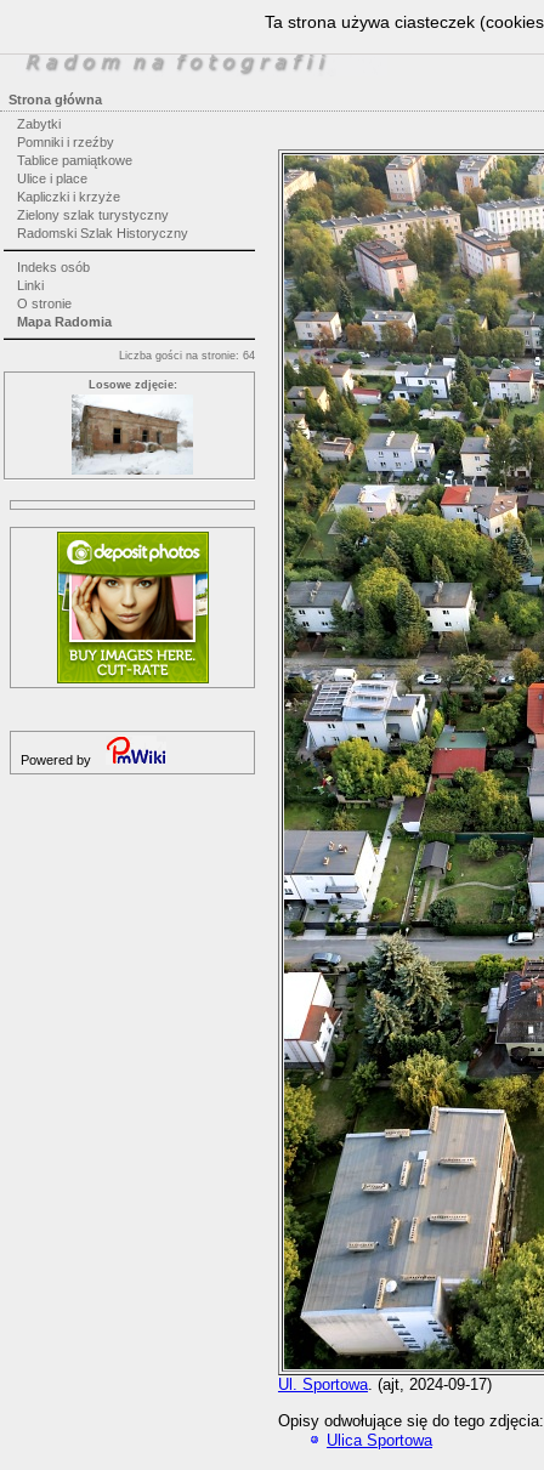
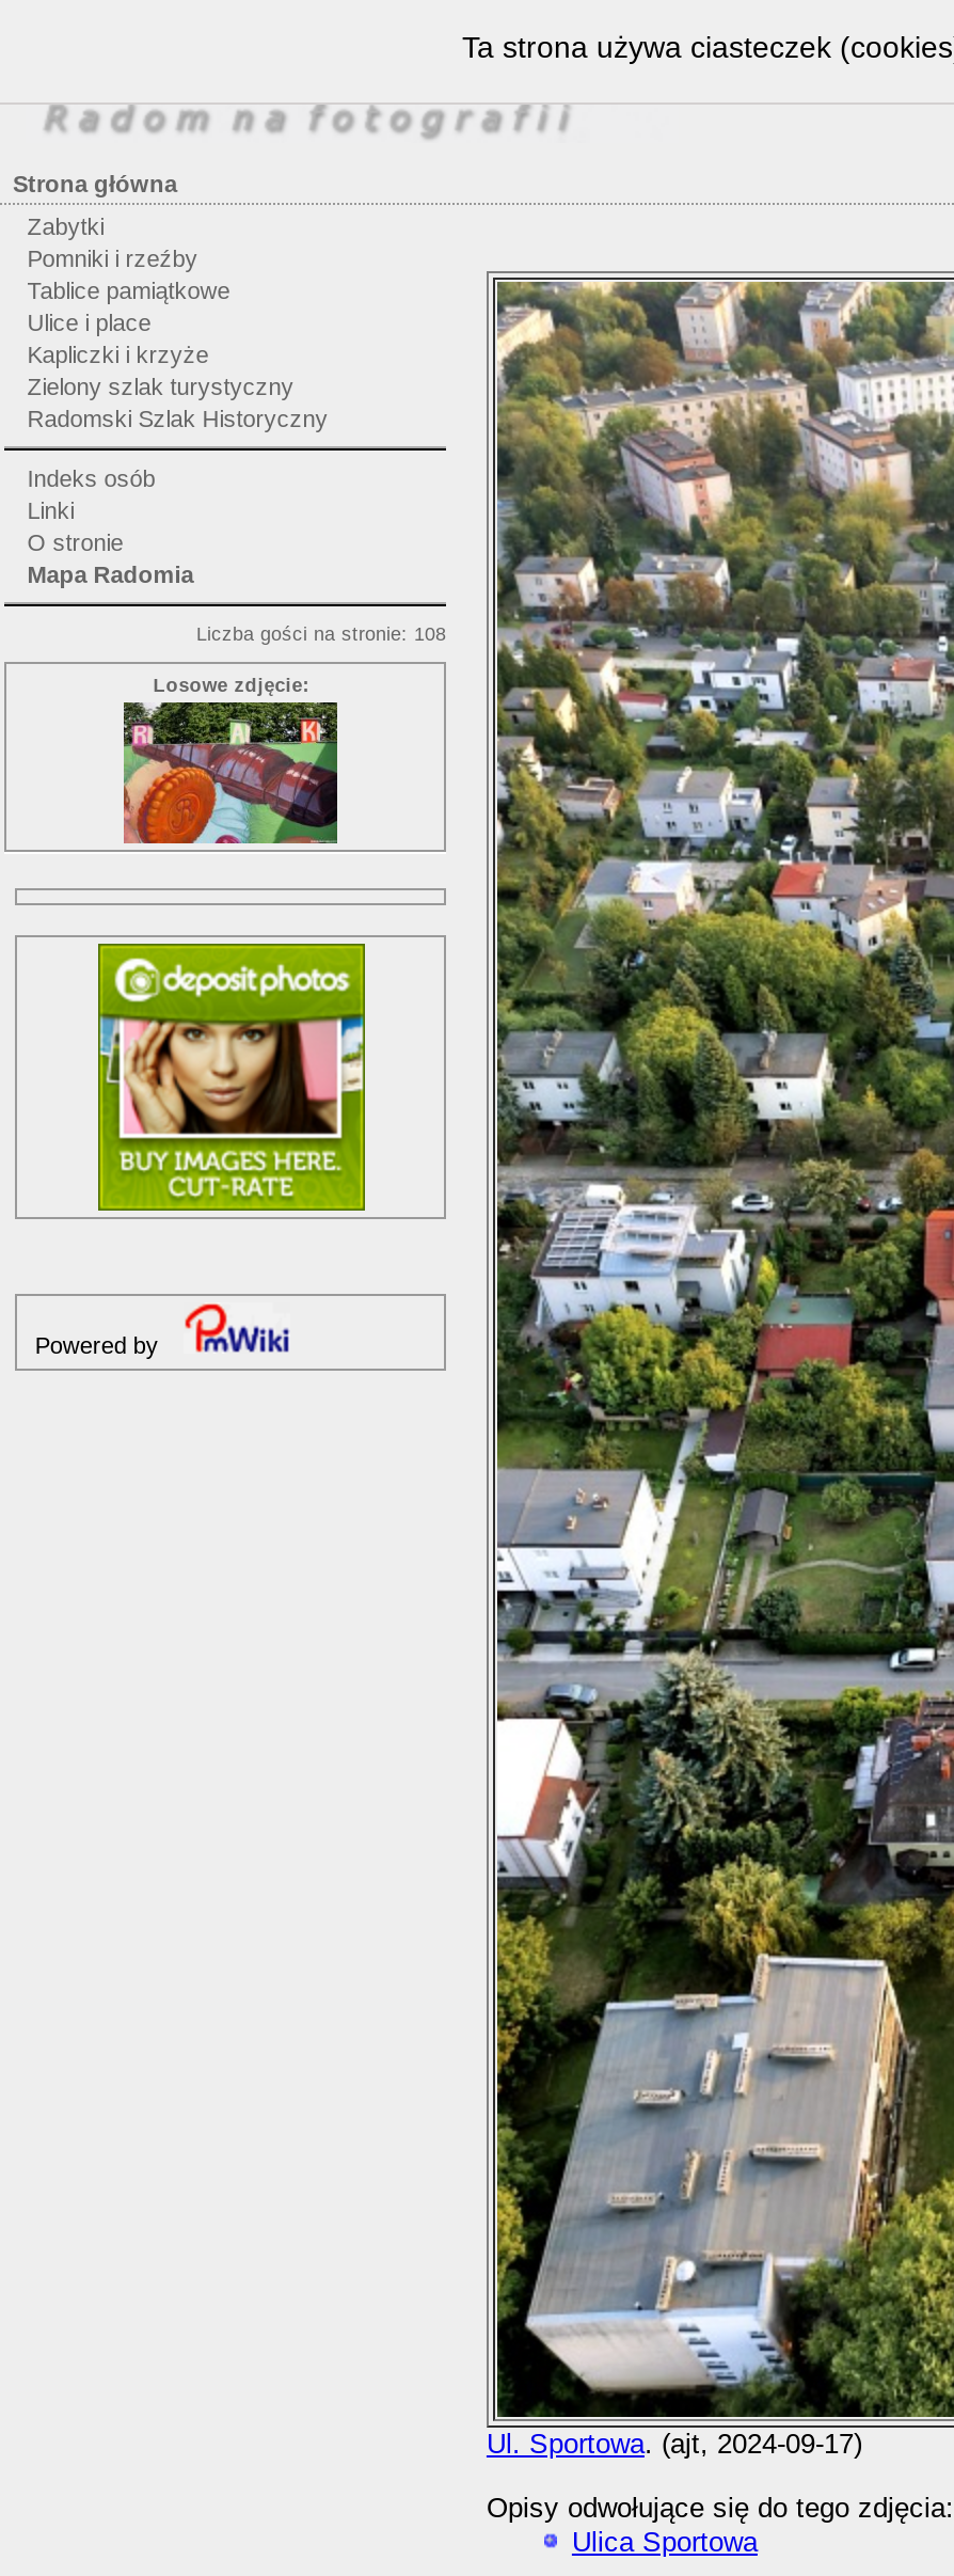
[119,349,255,361] Liczba gości na stronie: 64 -> [196,623,446,644] Liczba gości na stronie: 108
[72,395,193,475] [image] -> [122,700,339,846] [image]

